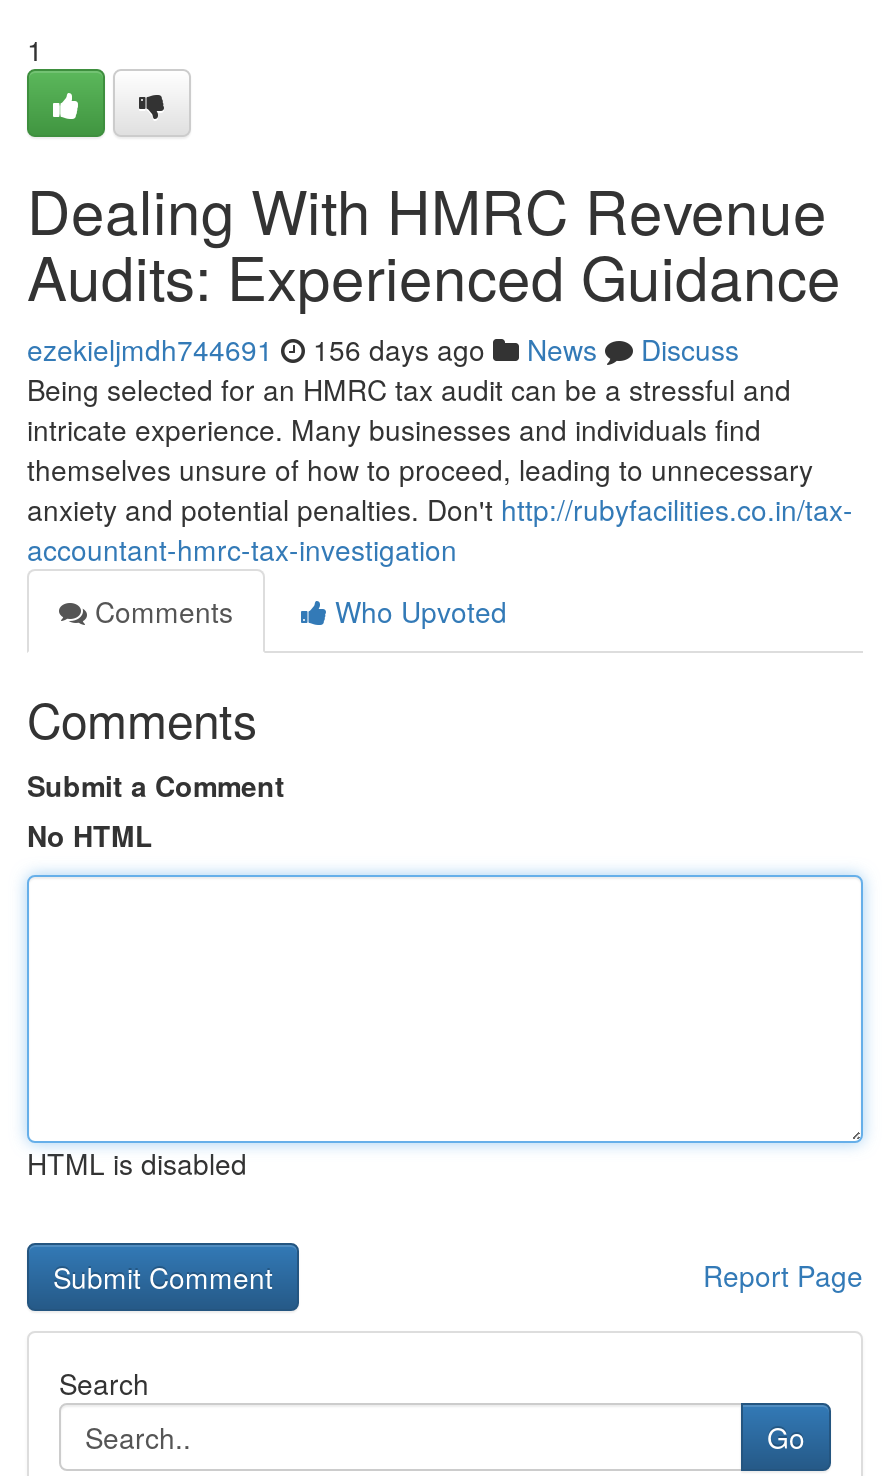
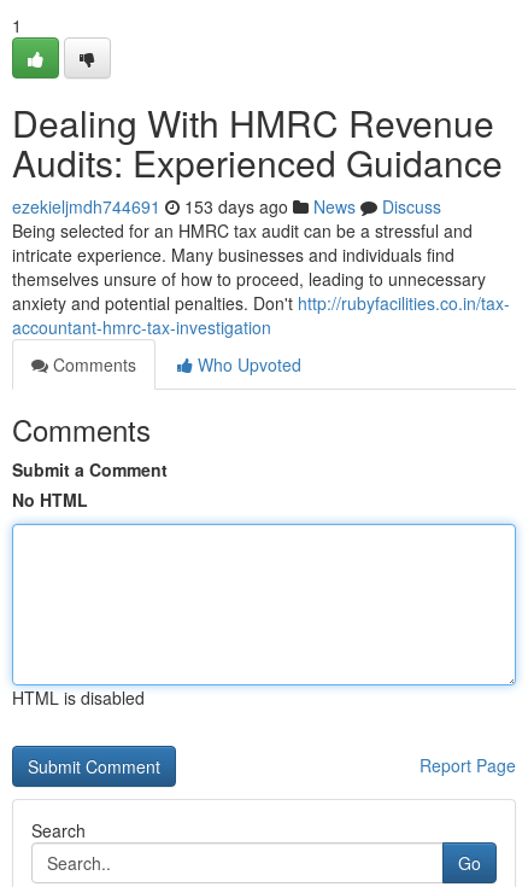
[27,329,739,369] ezekieljmdh744691 156 days ago News Discuss -> [12,194,441,218] ezekieljmdh744691 153 days ago News Discuss

